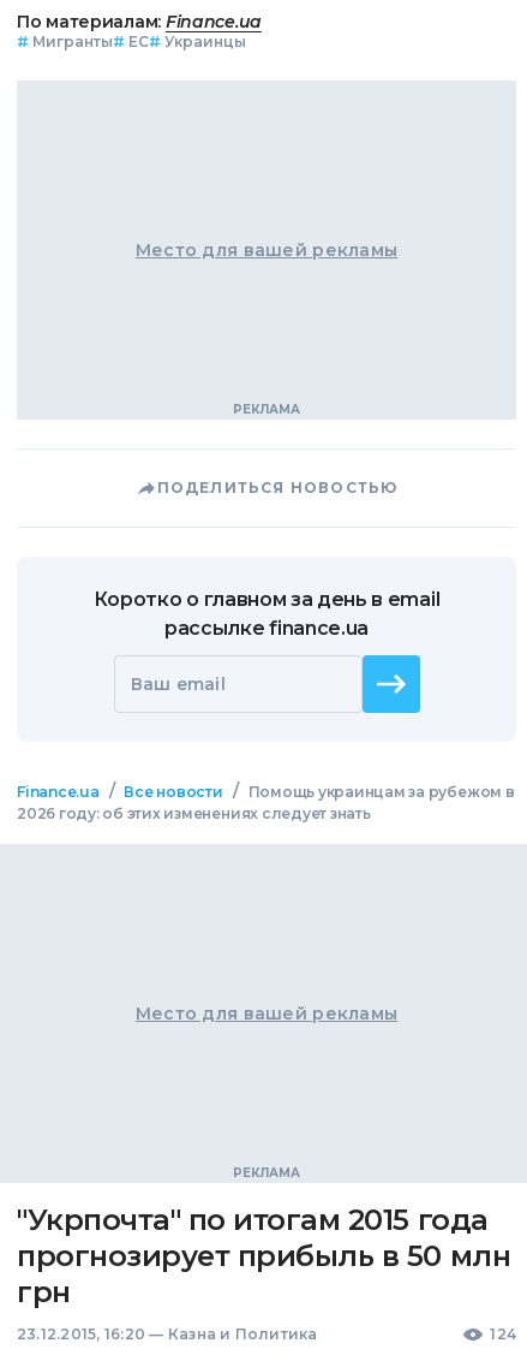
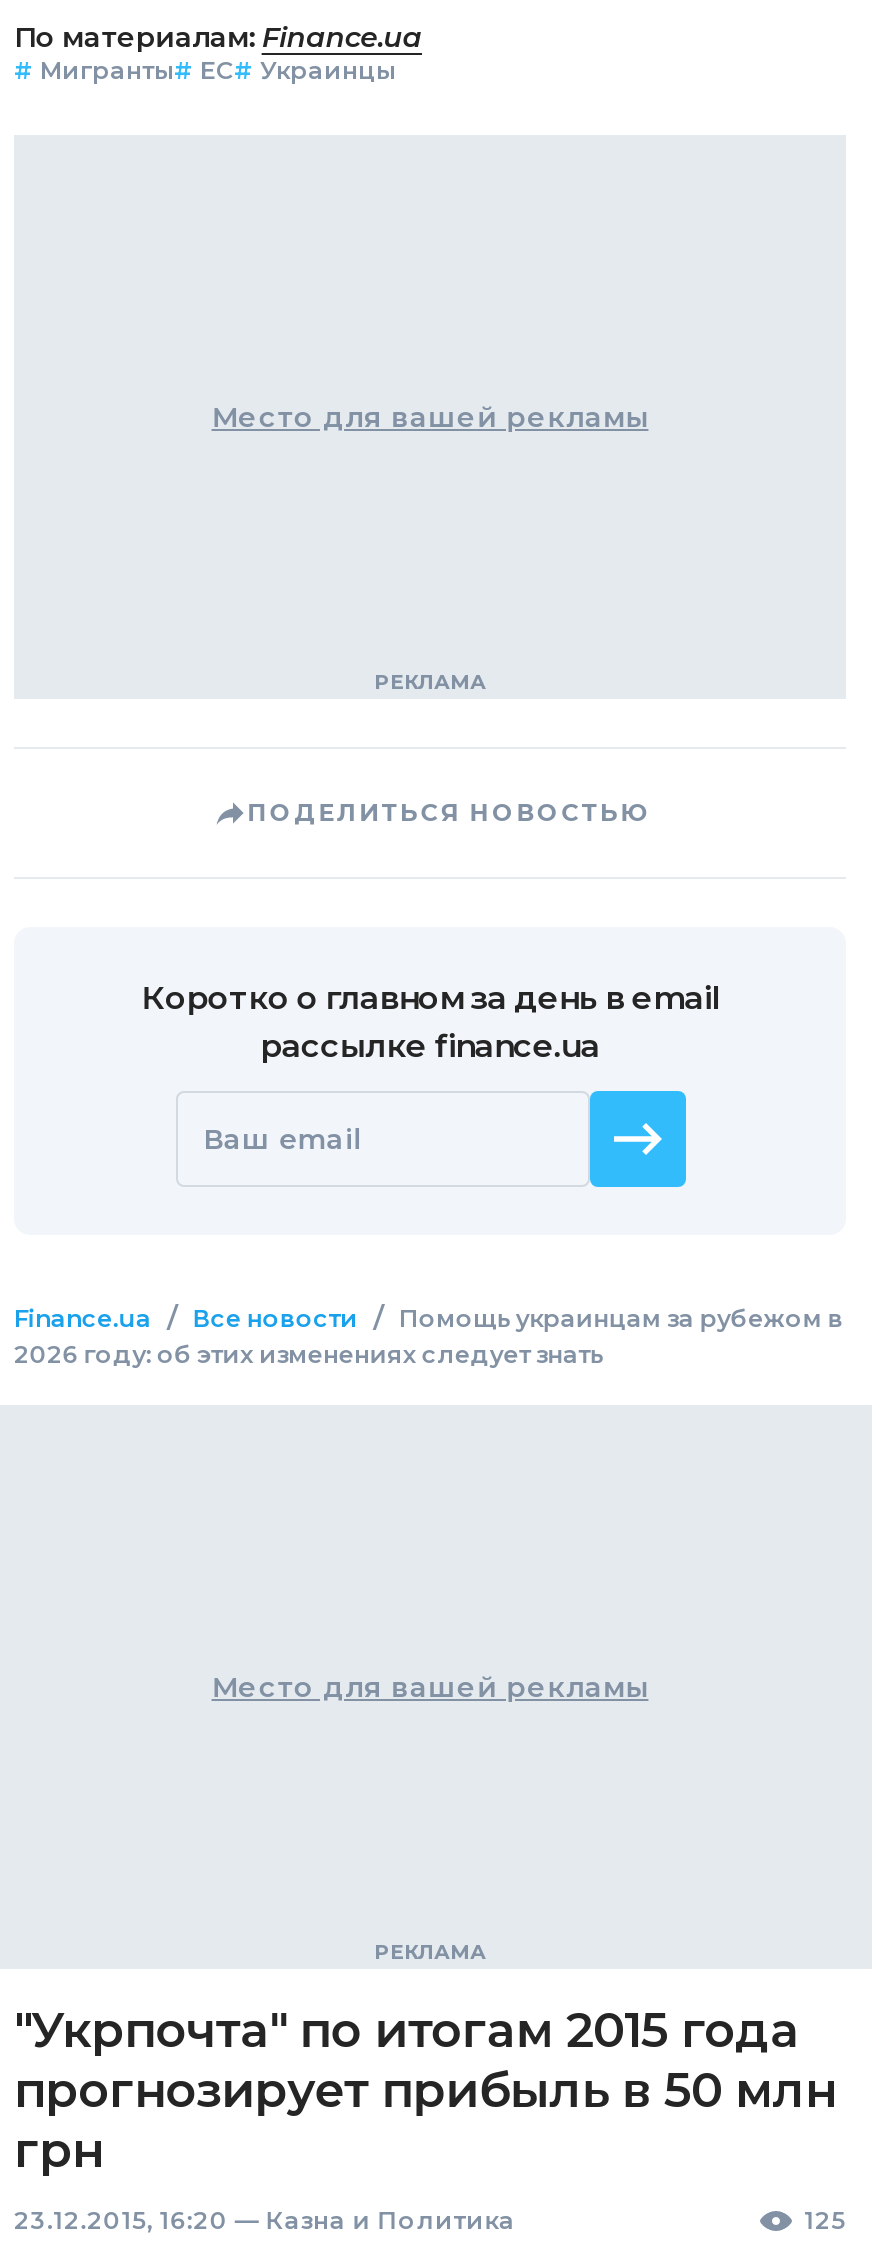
[490,1325,516,1343] 124 -> [805,2205,846,2235] 125

